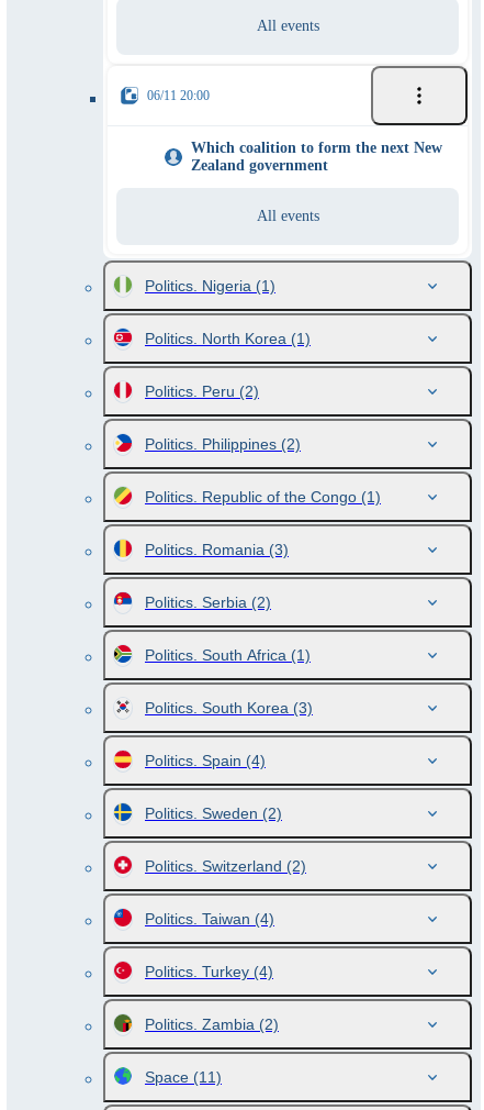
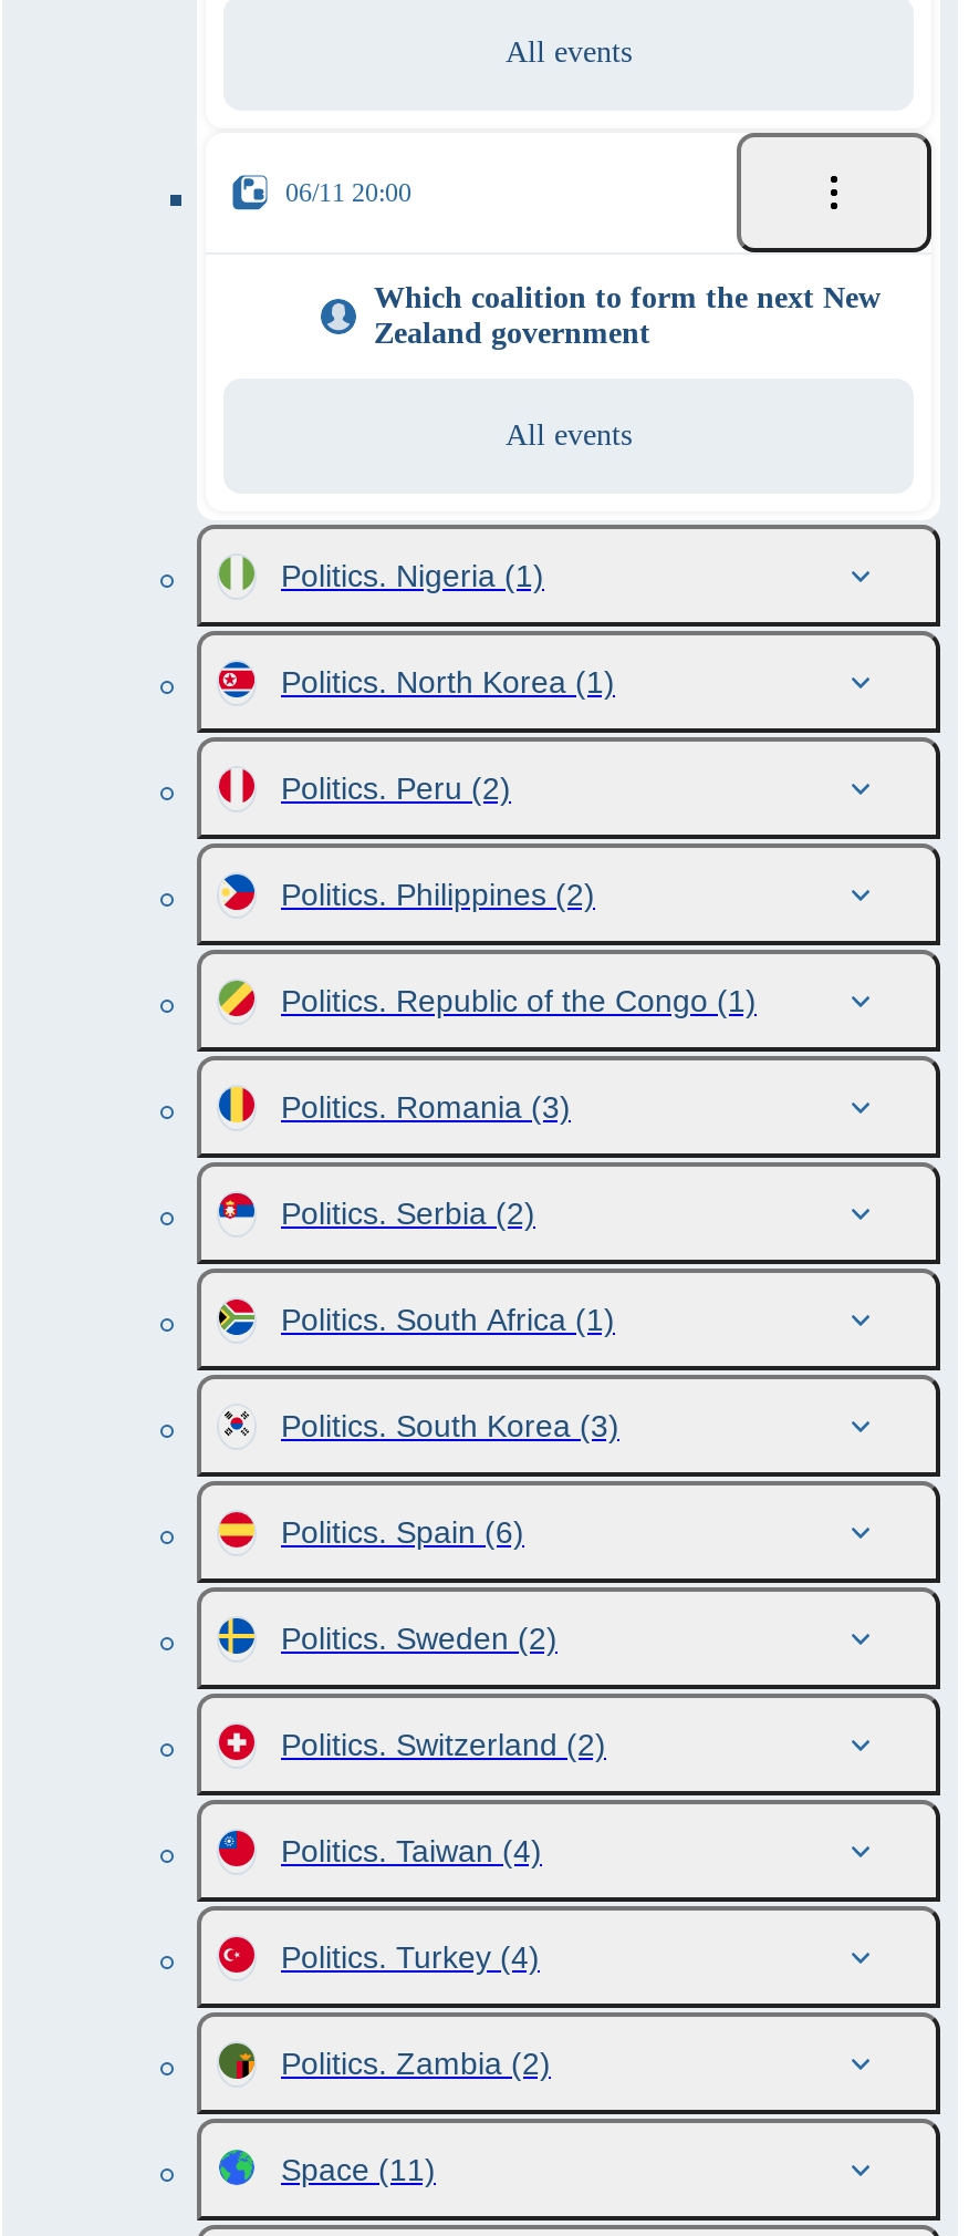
[145,752,266,769] Politics. Spain (4) -> [281,1514,524,1550] Politics. Spain (6)

